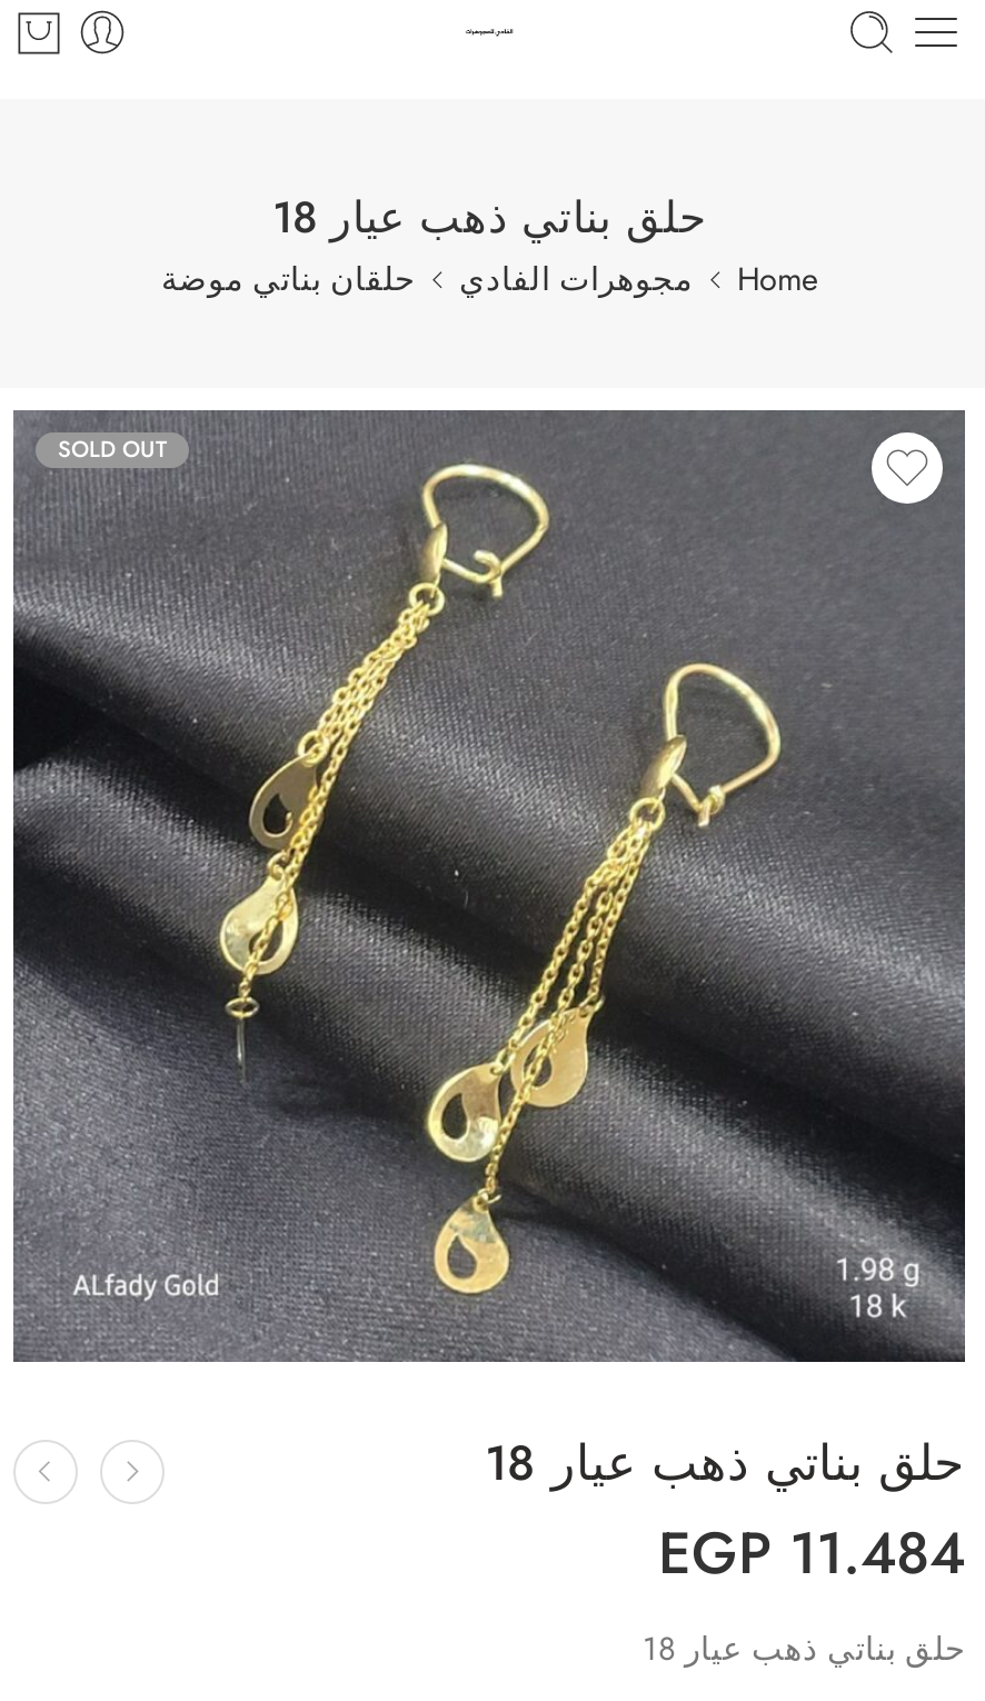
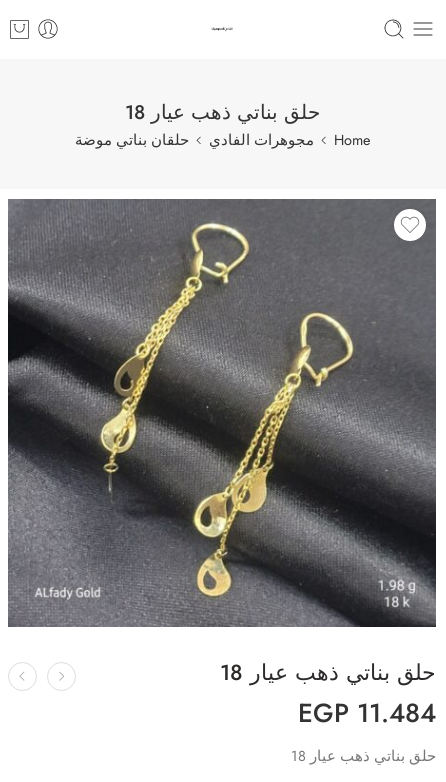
[58,432,167,466] SOLD OUT -> none

